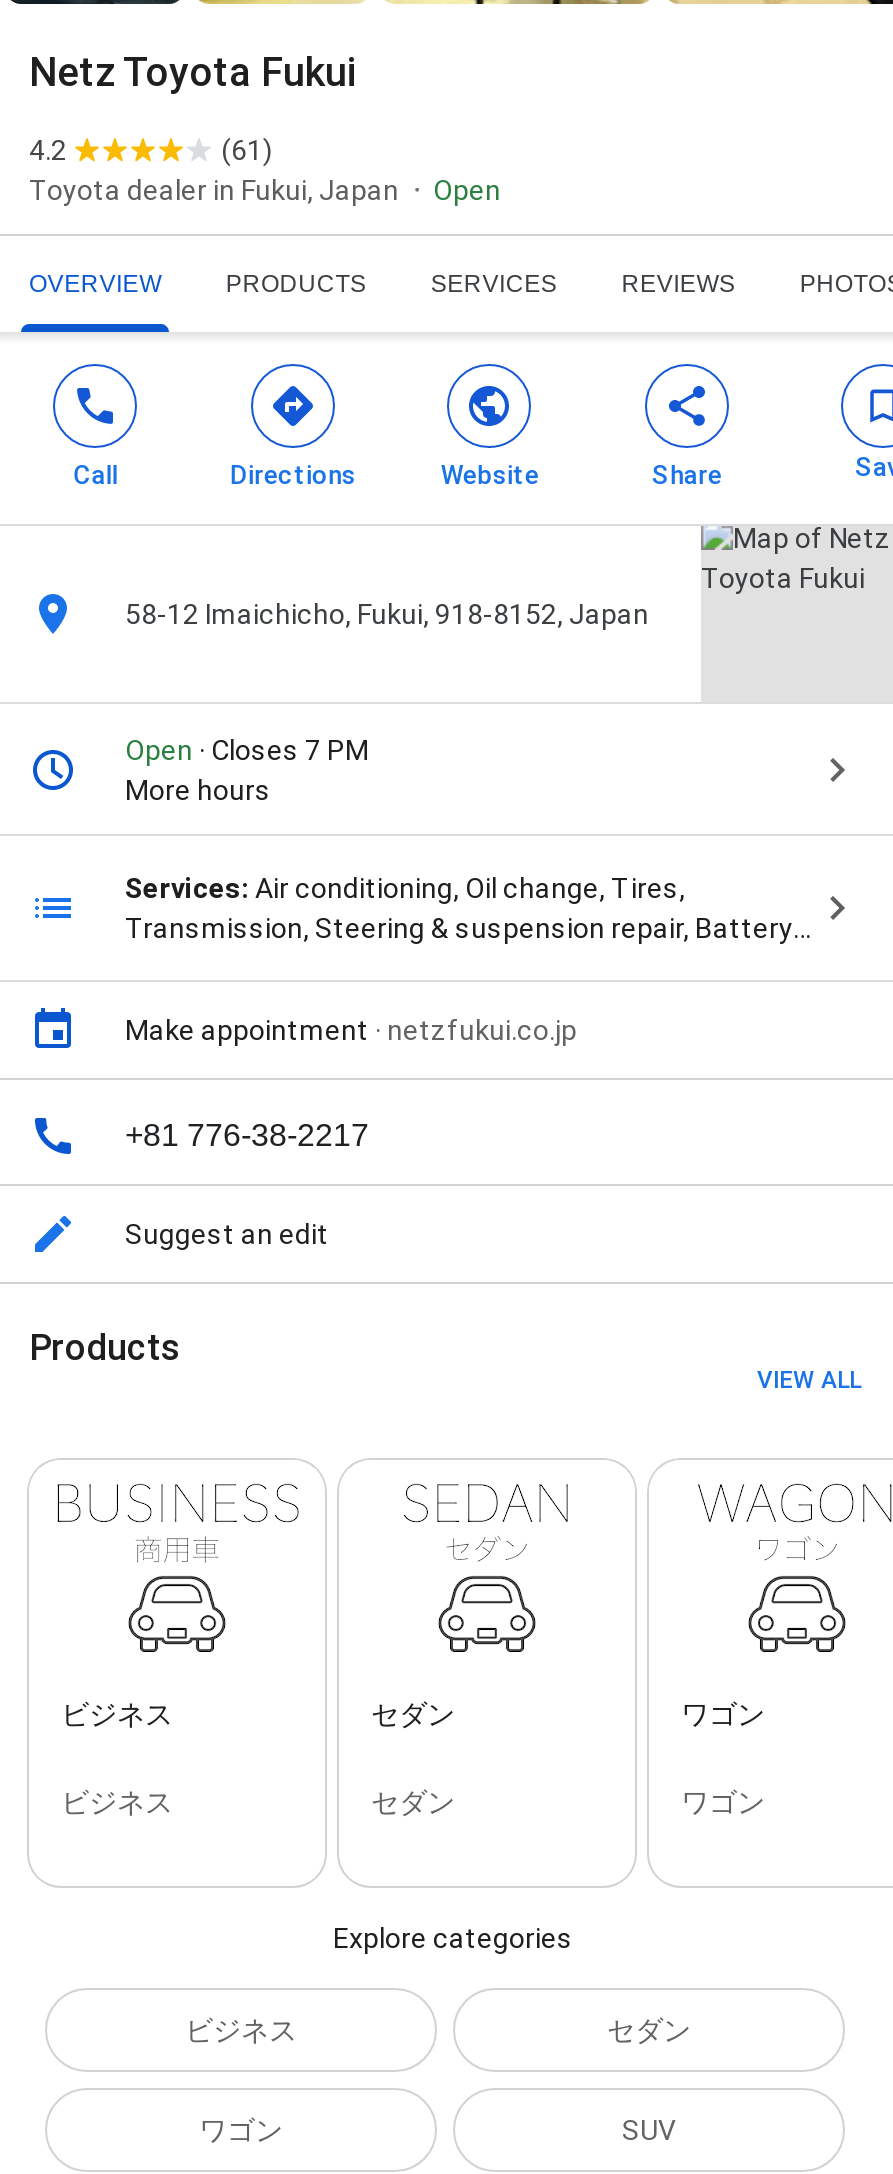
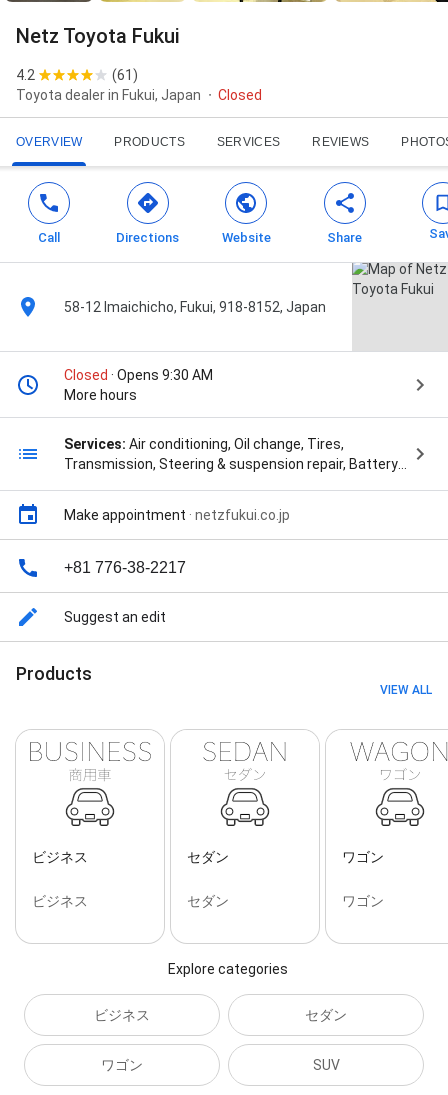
[433,174,501,206] Open -> [218,87,262,103] Closed
[125,734,369,766] Open · Closes 7 PM -> [64,367,213,383] Closed · Opens 9:30 AM

